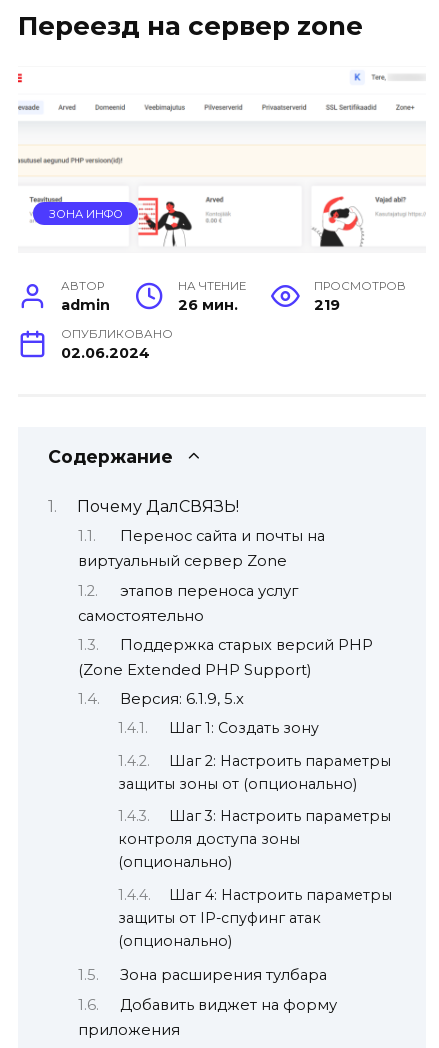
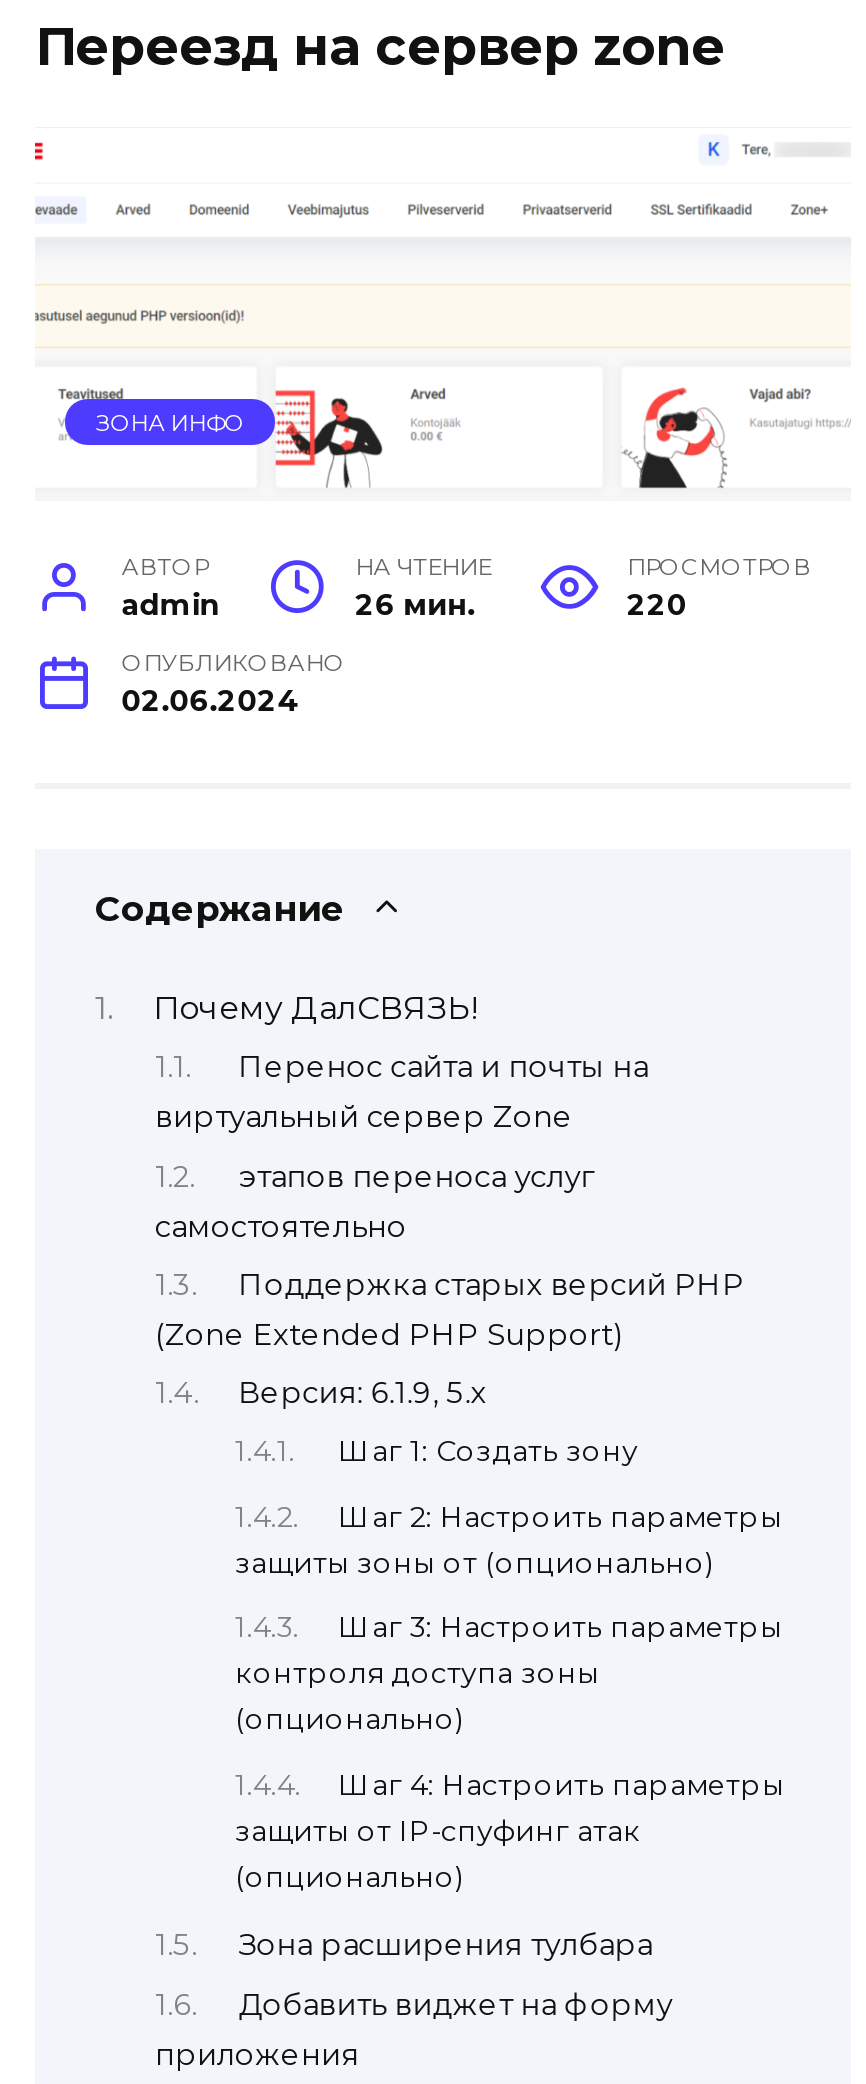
[314,296,340,314] 219 -> [627,588,687,624] 220

